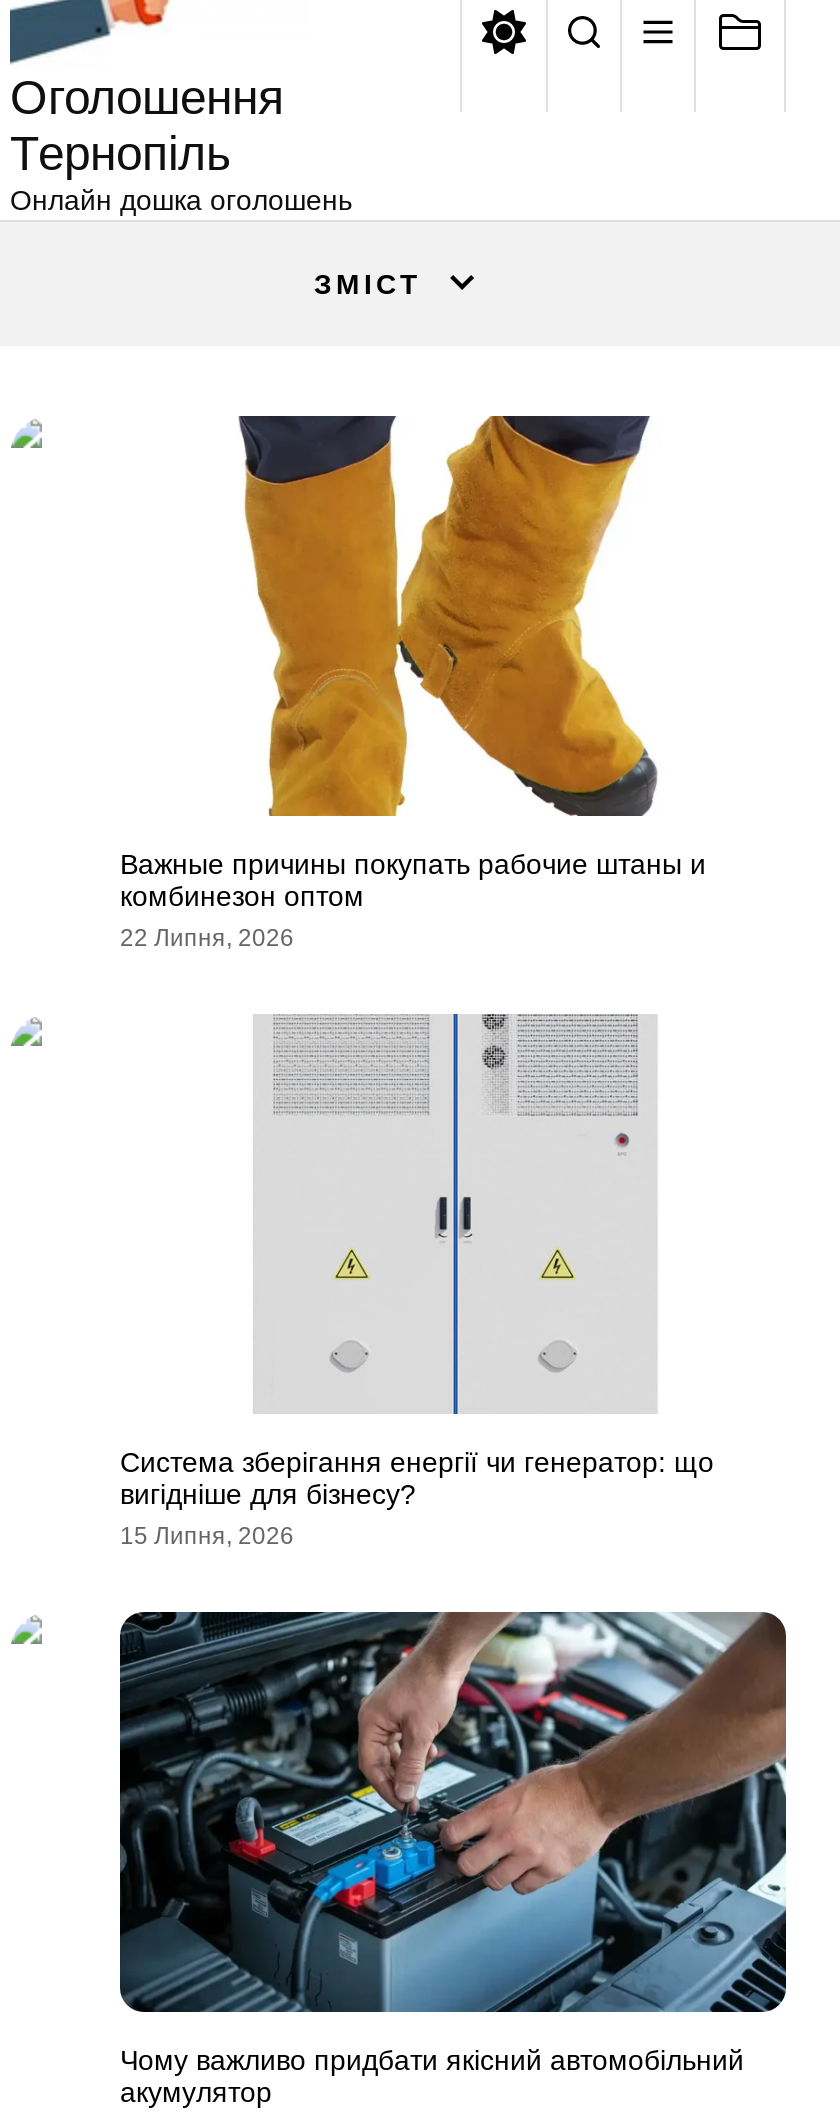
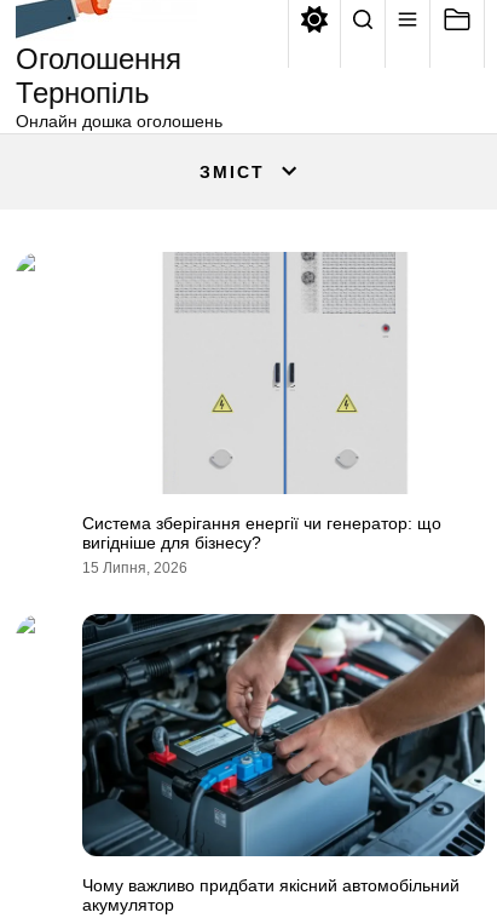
[120,414,706,952] [image] | Важные причины покупать рабочие штаны и | комбинезон оптом | 22 Липня, 2026 -> none

